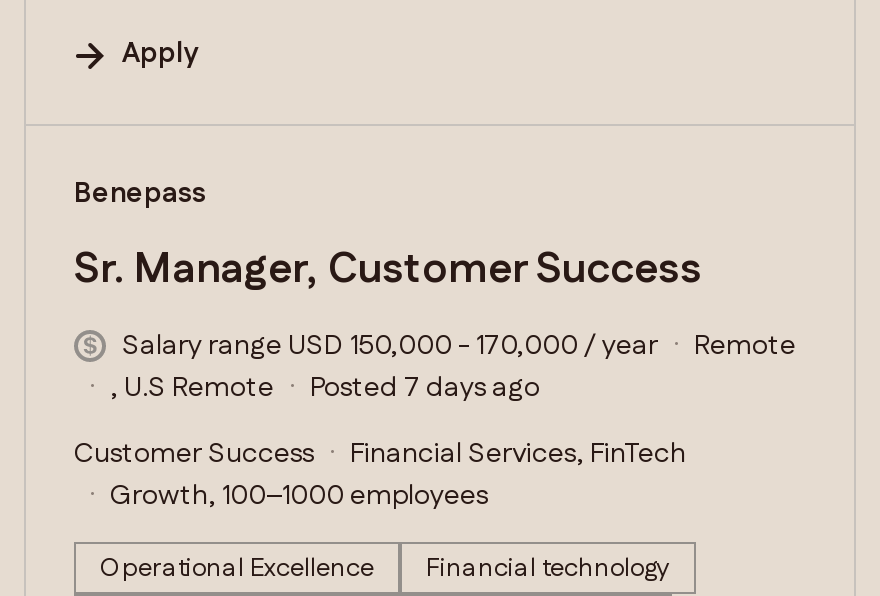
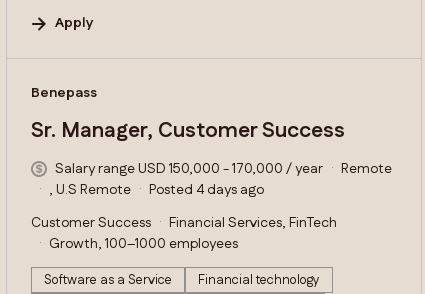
[310,368,540,408] Posted 7 days ago -> [149,180,264,200] Posted 4 days ago
[100,550,374,586] Operational Excellence -> [44,271,172,289] Software as a Service

